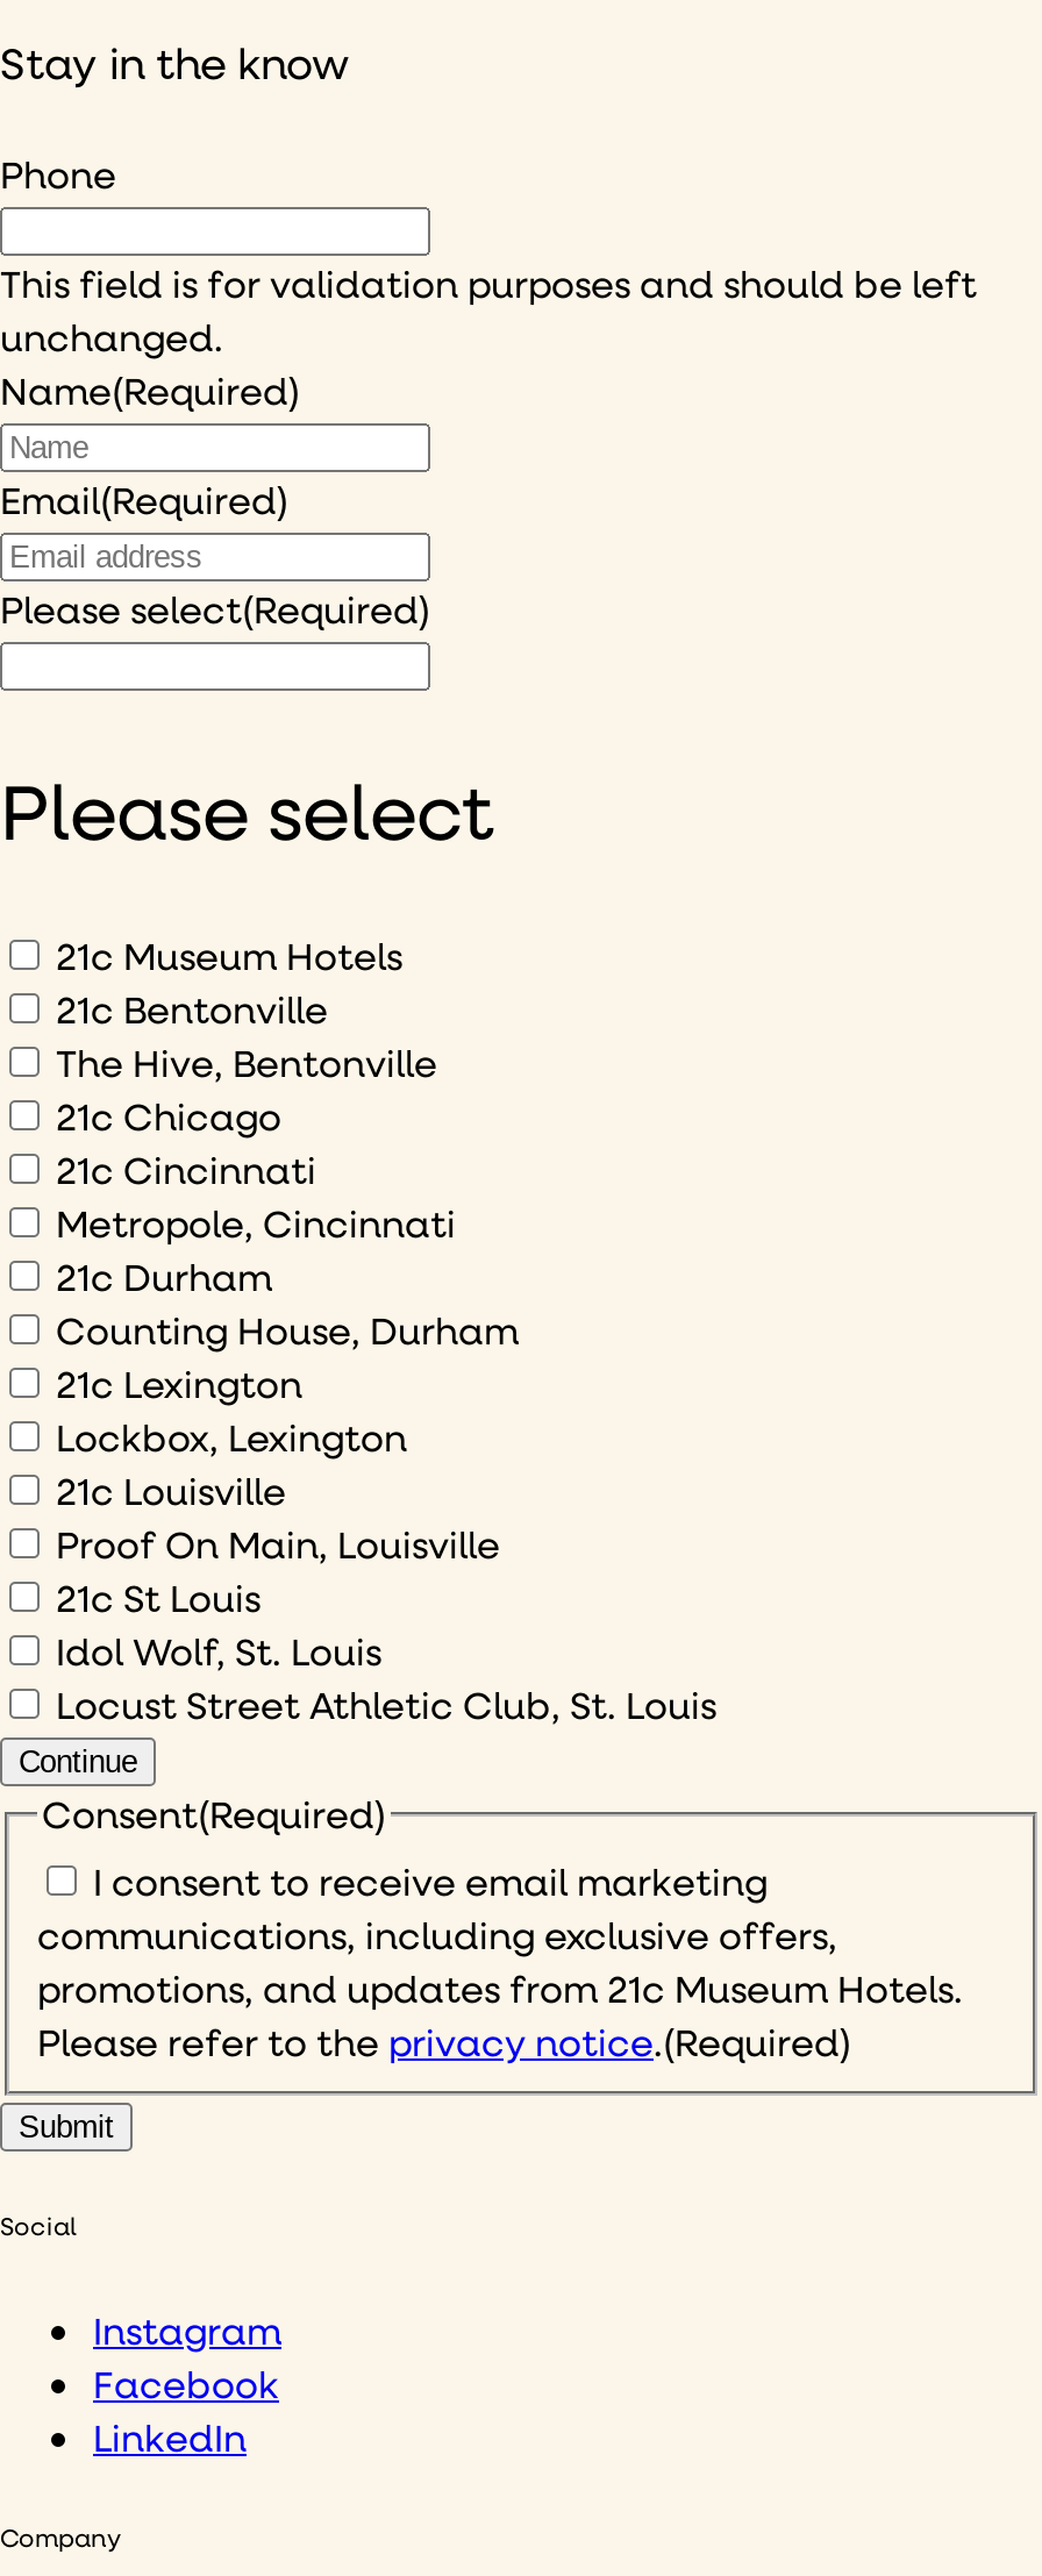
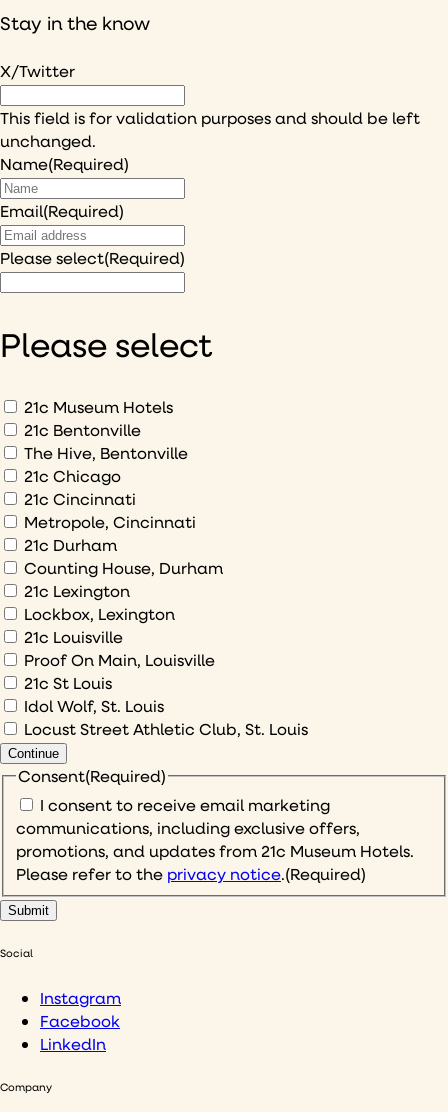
[0,149,116,198] Phone -> [0,60,75,81] X/Twitter

